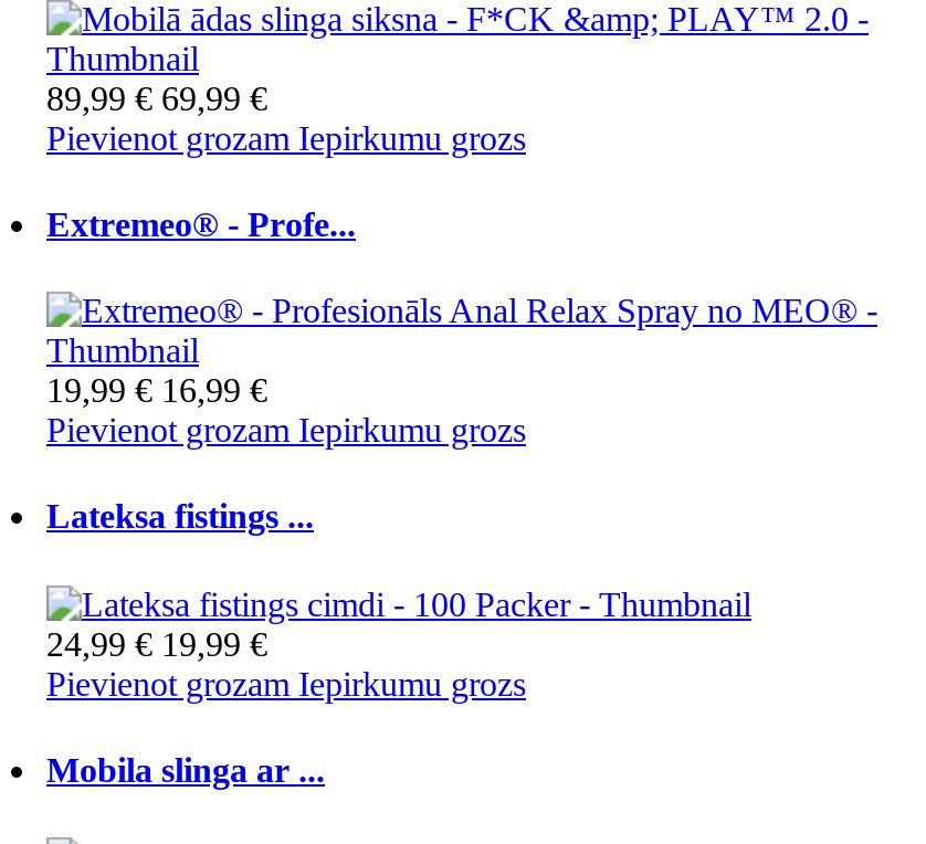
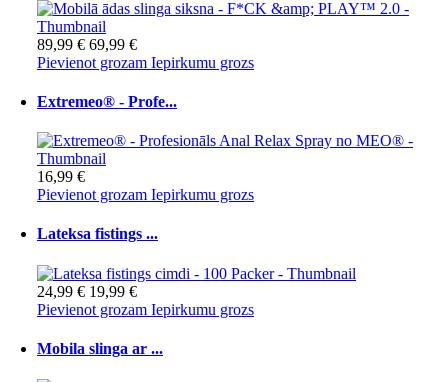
[46,372,267,409] 19,99 €16,99 € -> [37,168,85,185] 16,99 €

